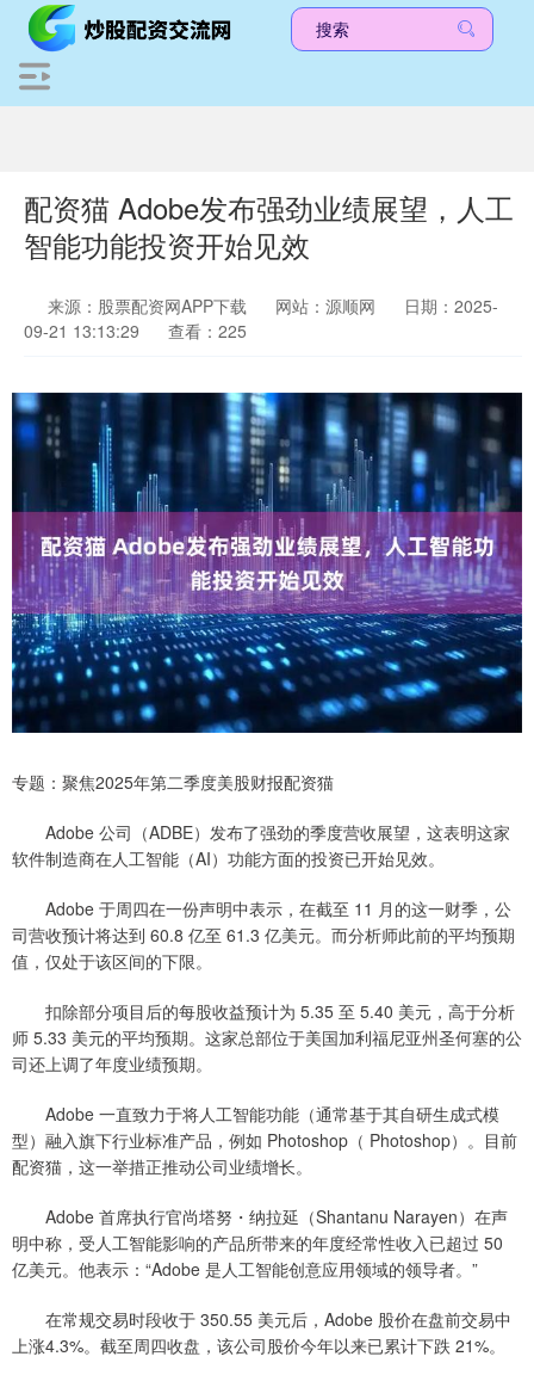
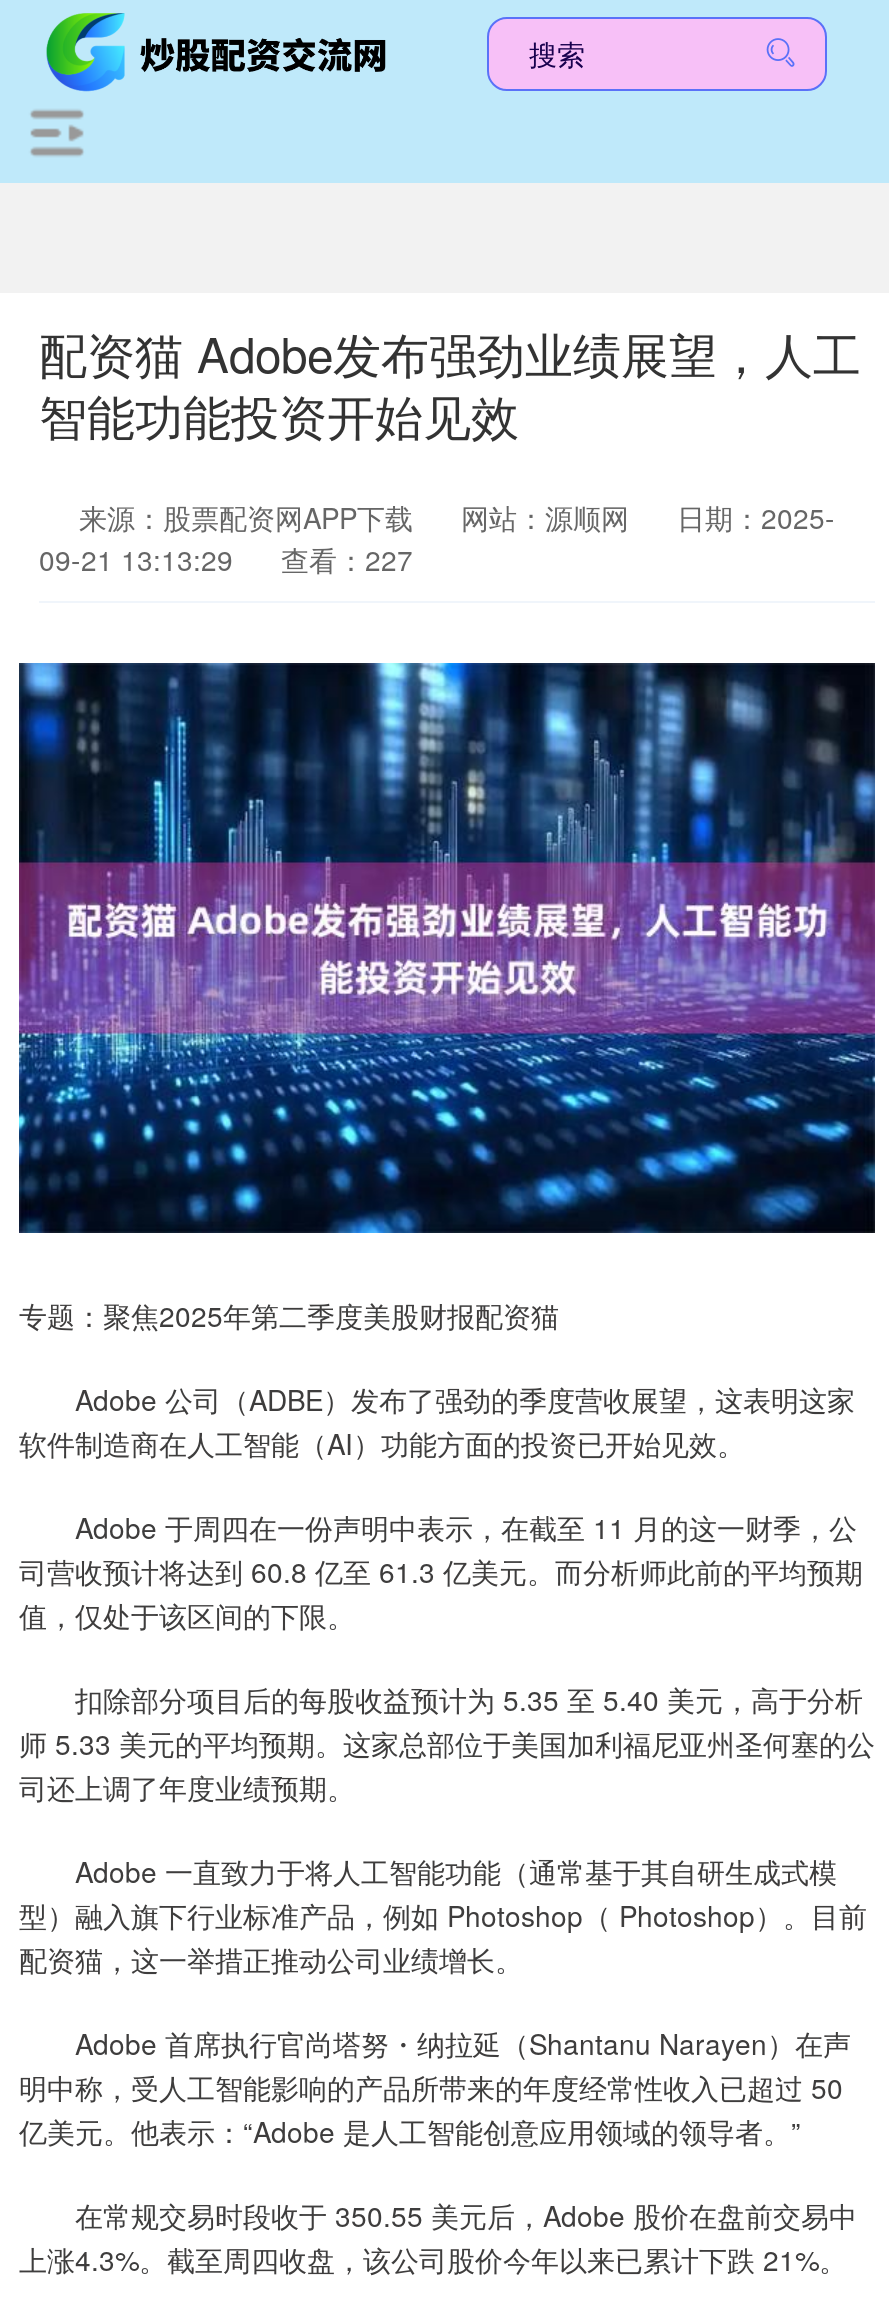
[24,319,247,343] 09-21 13:13:29 查看：225 -> [39,539,413,579] 09-21 13:13:29 查看：227

